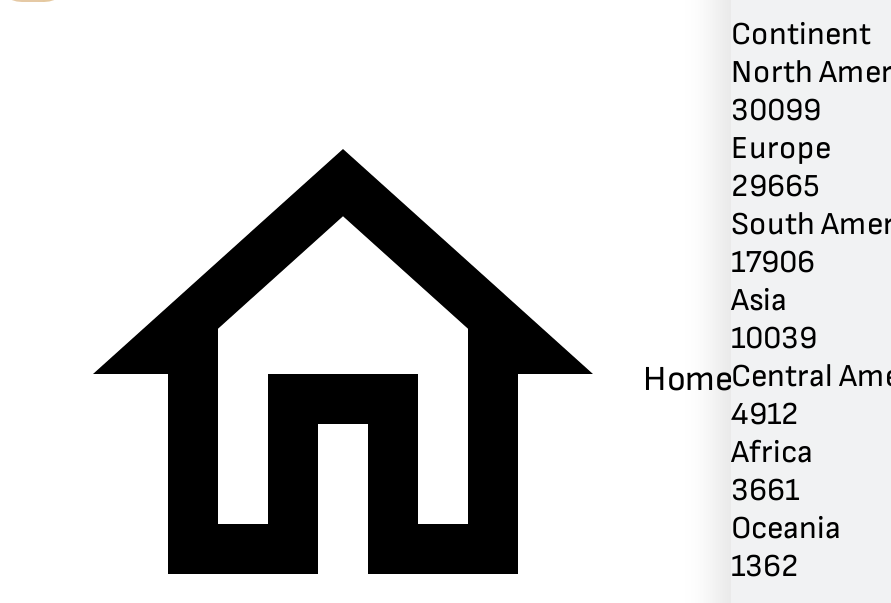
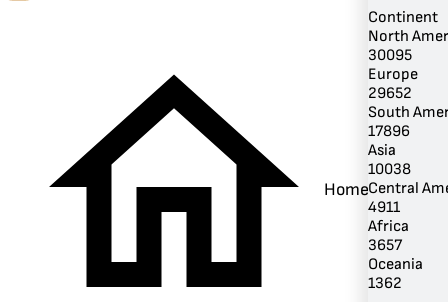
[731,92,821,130] 30099 -> [368,46,412,65] 30095
[731,168,819,206] 29665 -> [368,84,412,103] 29652
[731,244,815,282] 17906 -> [368,122,410,141] 17896
[731,320,817,358] 10039 -> [368,160,411,179] 10038
[731,396,799,434] 4912 -> [368,198,400,217] 4911
[731,472,799,510] 3661 -> [368,236,402,255] 3657

